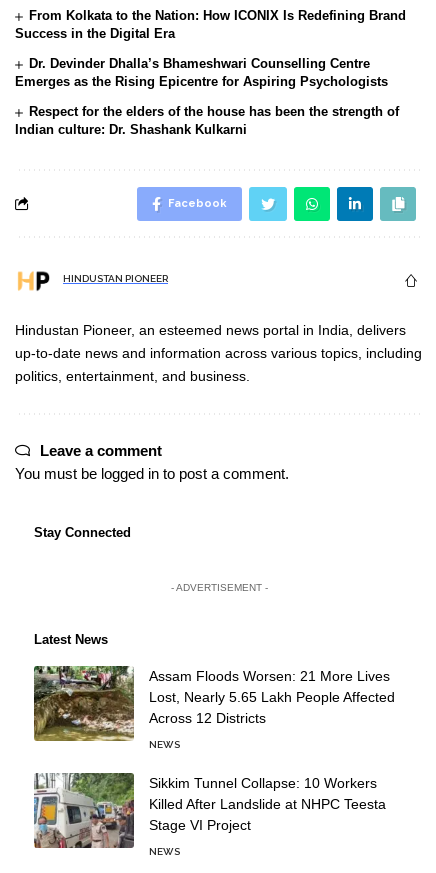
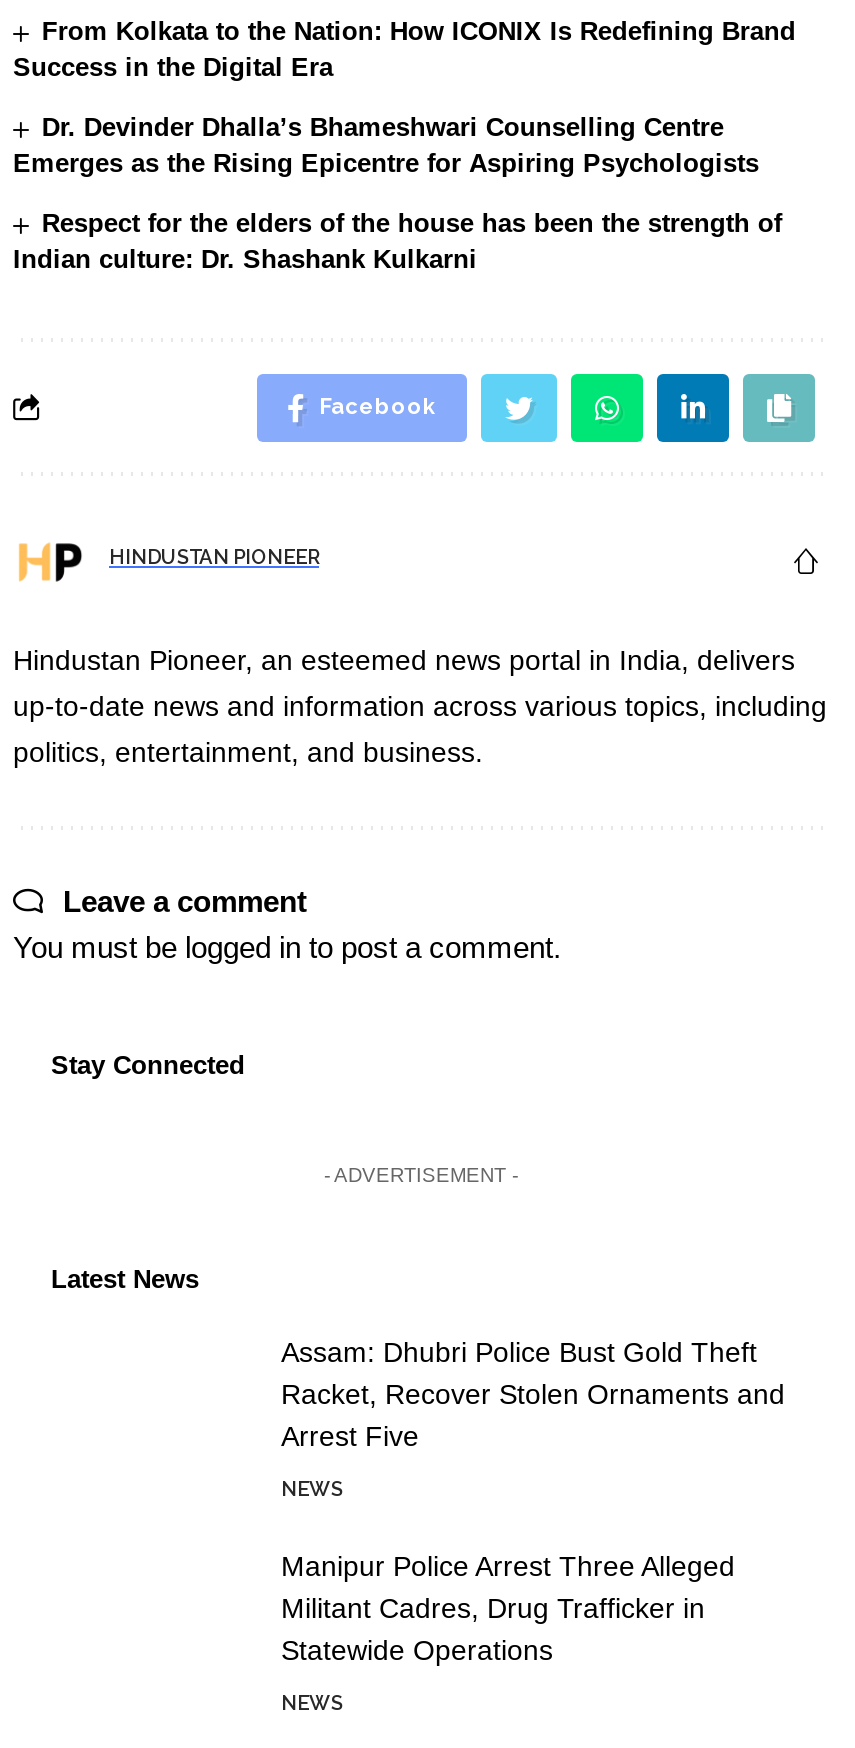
[33,665,135,742] [image] -> none
[149,668,395,726] Assam Floods Worsen: 21 More Lives | Lost, Nearly 5.65 Lakh People Affected | Across 12 Districts -> [281,1336,785,1452] Assam: Dhubri Police Bust Gold Theft | Racket, Recover Stolen Ornaments and | Arrest Five
[33,772,135,849] [image] -> none
[149,775,386,833] Sikkim Tunnel Collapse: 10 Workers | Killed After Landslide at NHPC Teesta | Stage VI Project -> [281,1550,735,1666] Manipur Police Arrest Three Alleged | Militant Cadres, Drug Trafficker in | Statewide Operations

